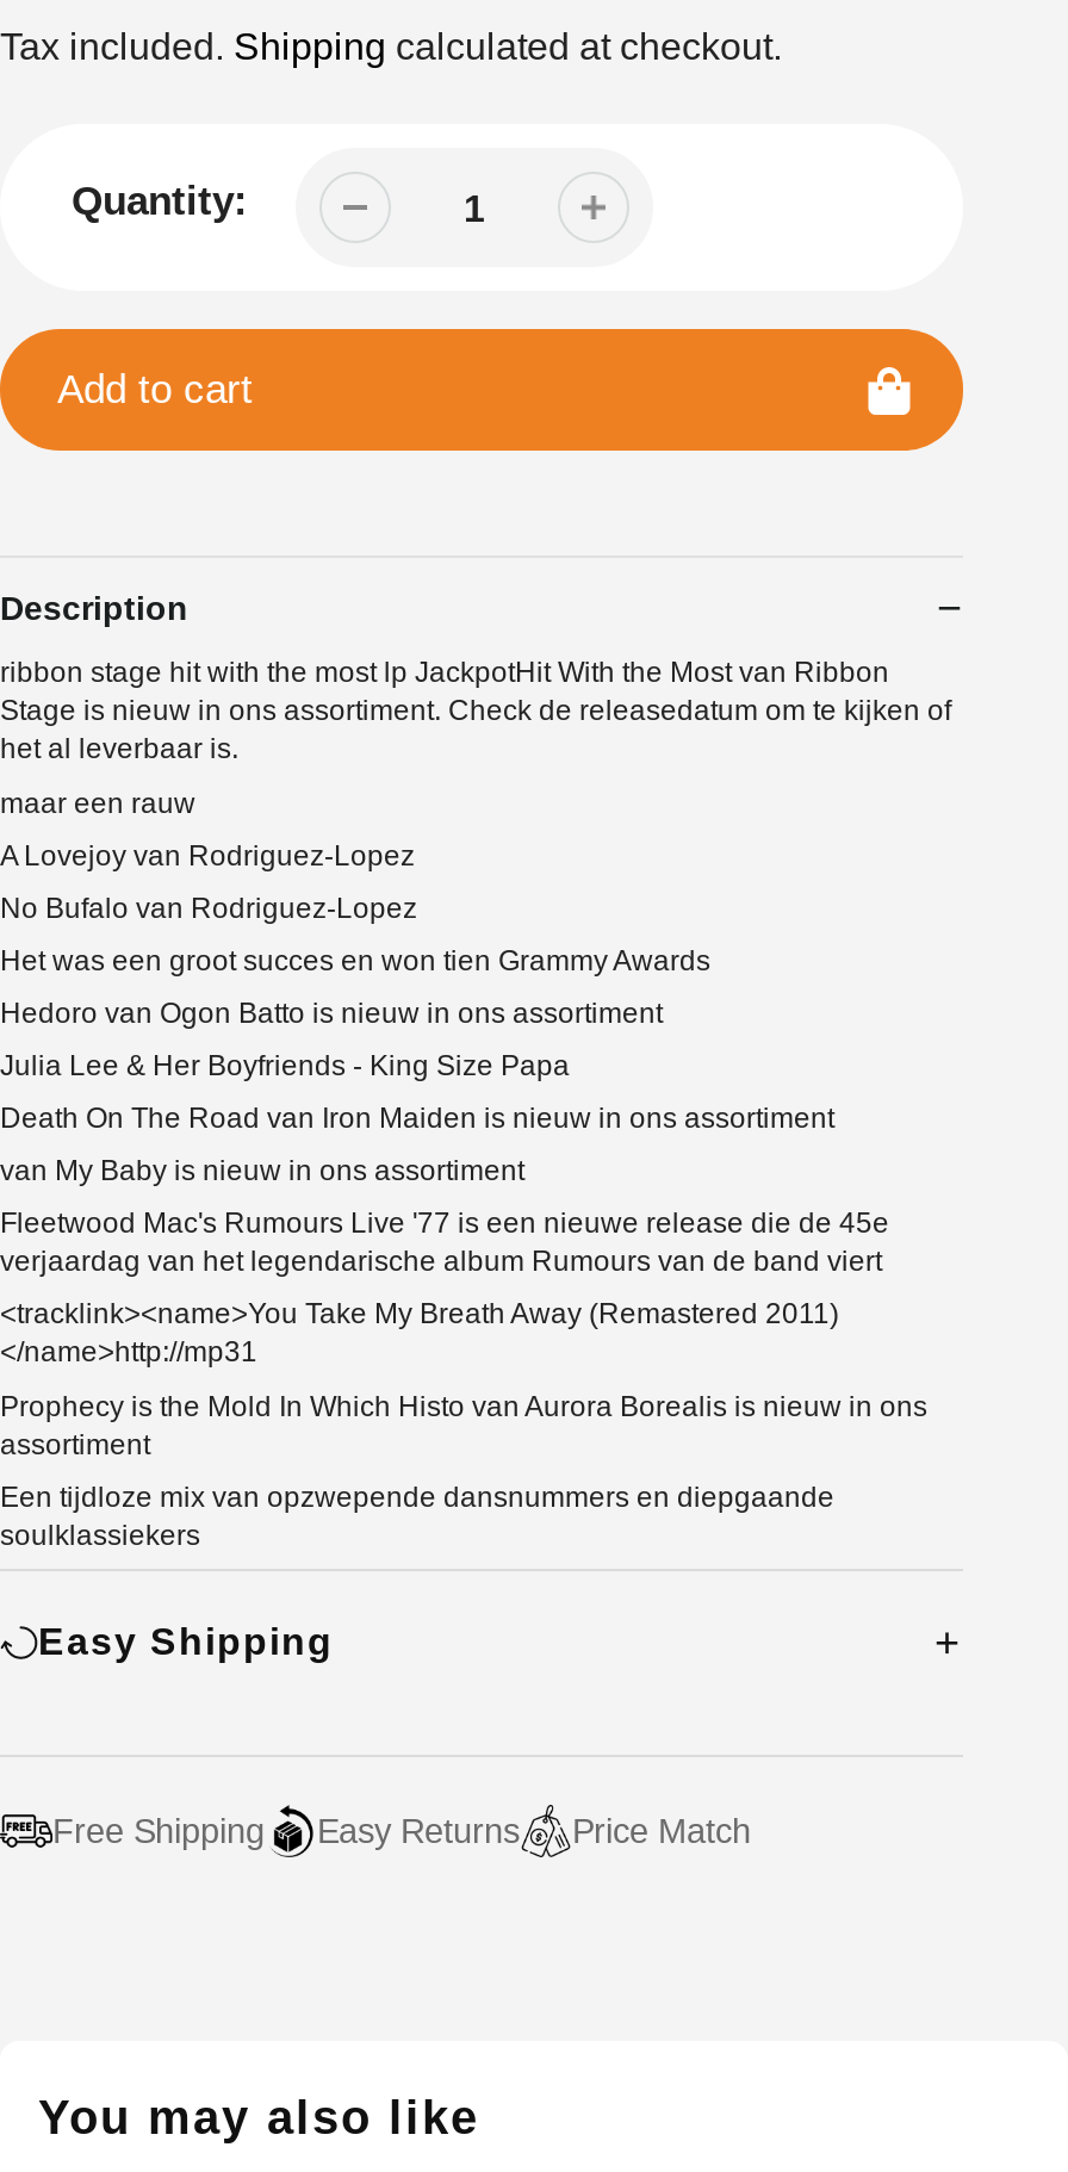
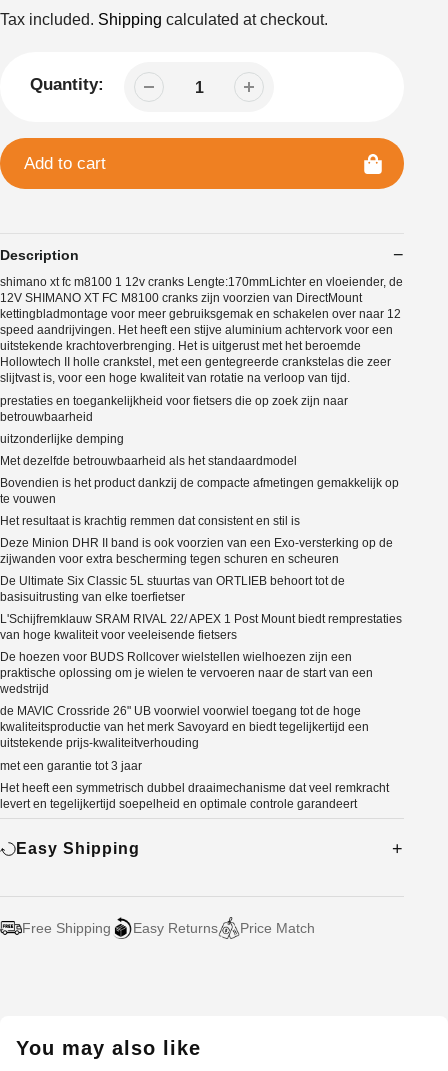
[0,657,951,766] ribbon stage hit with the most lp JackpotHit With the Most van Ribbon | Stage is nieuw in ons assortiment. Check de releasedatum om te kijken of | het al leverbaar is. -> [0,275,403,385] shimano xt fc m8100 1 12v cranks Lengte:170mmLichter en vloeiender, de | 12V SHIMANO XT FC M8100 cranks zijn voorzien van DirectMount | kettingbladmontage voor meer gebruiksgemak en schakelen over naar 12 | speed aandrijvingen. Het heeft een stijve aluminium achtervork voor een | uitstekende krachtoverbrenging. Het is uitgerust met het beroemde | Hollowtech II holle crankstel, met een gentegreerde crankstelas die zeer | slijtvast is, voor een hoge kwaliteit van rotatie na verloop van tijd.
[0,786,195,819] maar een rauw -> [0,393,348,423] prestaties en toegankelijkheid voor fietsers die op zoek zijn naar | betrouwbaarheid
[0,838,415,872] A Lovejoy van Rodriguez-Lopez -> [0,432,124,446] uitzonderlijke demping
[0,891,417,924] No Bufalo van Rodriguez-Lopez -> [0,454,297,468] Met dezelfde betrouwbaarheid als het standaardmodel
[0,944,710,977] Het was een groot succes en won tien Grammy Awards -> [0,476,399,506] Bovendien is het product dankzij de compacte afmetingen gemakkelijk op | te vouwen
[0,996,663,1030] Hedoro van Ogon Batto is nieuw in ons assortiment -> [0,514,300,528] Het resultaat is krachtig remmen dat consistent en stil is
[0,1049,570,1082] Julia Lee & Her Boyfriends - King Size Papa -> [0,536,393,566] Deze Minion DHR II band is ook voorzien van een Exo-versterking op de | zijwanden voor extra bescherming tegen schuren en scheuren
[0,1102,834,1135] Death On The Road van Iron Maiden is nieuw in ons assortiment -> [0,574,345,604] De Ultimate Six Classic 5L stuurtas van ORTLIEB behoort tot de | basisuitrusting van elke toerfietser
[0,1155,524,1188] van My Baby is nieuw in ons assortiment -> [0,612,402,642] L'Schijfremklauw SRAM RIVAL 22/ APEX 1 Post Mount biedt remprestaties | van hoge kwaliteit voor veeleisende fietsers
[0,1207,889,1279] Fleetwood Mac's Rumours Live '77 is een nieuwe release die de 45e | verjaardag van het legendarische album Rumours van de band viert -> [0,650,373,696] De hoezen voor BUDS Rollcover wielstellen wielhoezen zijn een | praktische oplossing om je wielen te vervoeren naar de start van een | wedstrijd
[0,1298,839,1370] <tracklink><name>You Take My Breath Away (Remastered 2011) | </name>http://mp31 -> [0,704,369,750] de MAVIC Crossride 26" UB voorwiel voorwiel toegang tot de hoge | kwaliteitsproductie van het merk Savoyard en biedt tegelijkertijd een | uitstekende prijs-kwaliteitverhouding
[0,1389,927,1461] Prophecy is the Mold In Which Histo van Aurora Borealis is nieuw in ons | assortiment -> [0,759,142,773] met een garantie tot 3 jaar
[0,1480,834,1551] Een tijdloze mix van opzwepende dansnummers en diepgaande | soulklassiekers -> [0,781,389,811] Het heeft een symmetrisch dubbel draaimechanisme dat veel remkracht | levert en tegelijkertijd soepelheid en optimale controle garandeert

